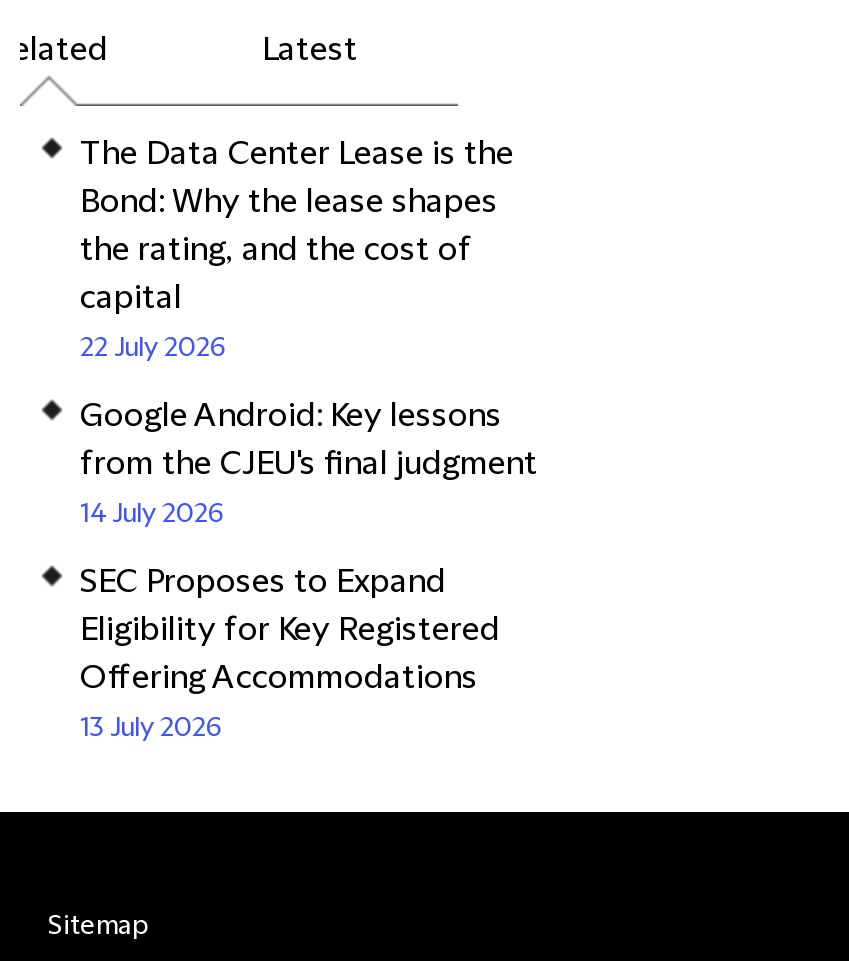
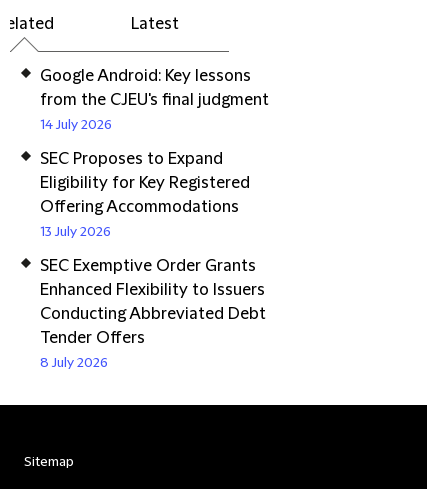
[80,136,514,364] The Data Center Lease is the | Bond: Why the lease shapes | the rating, and the cost of | capital | 22 July 2026 -> none
moved [80,398,538,744] -> [40,67,269,240]: Google Android: Key lessons | from the CJEU's final judgment | 14 July 2026 | SEC Proposes to Expand | Eligibility for Key Registered | Offering Accommodations | 13 July 2026
none -> [40,257,266,371] SEC Exemptive Order Grants | Enhanced Flexibility to Issuers | Conducting Abbreviated Debt | Tender Offers | 8 July 2026

